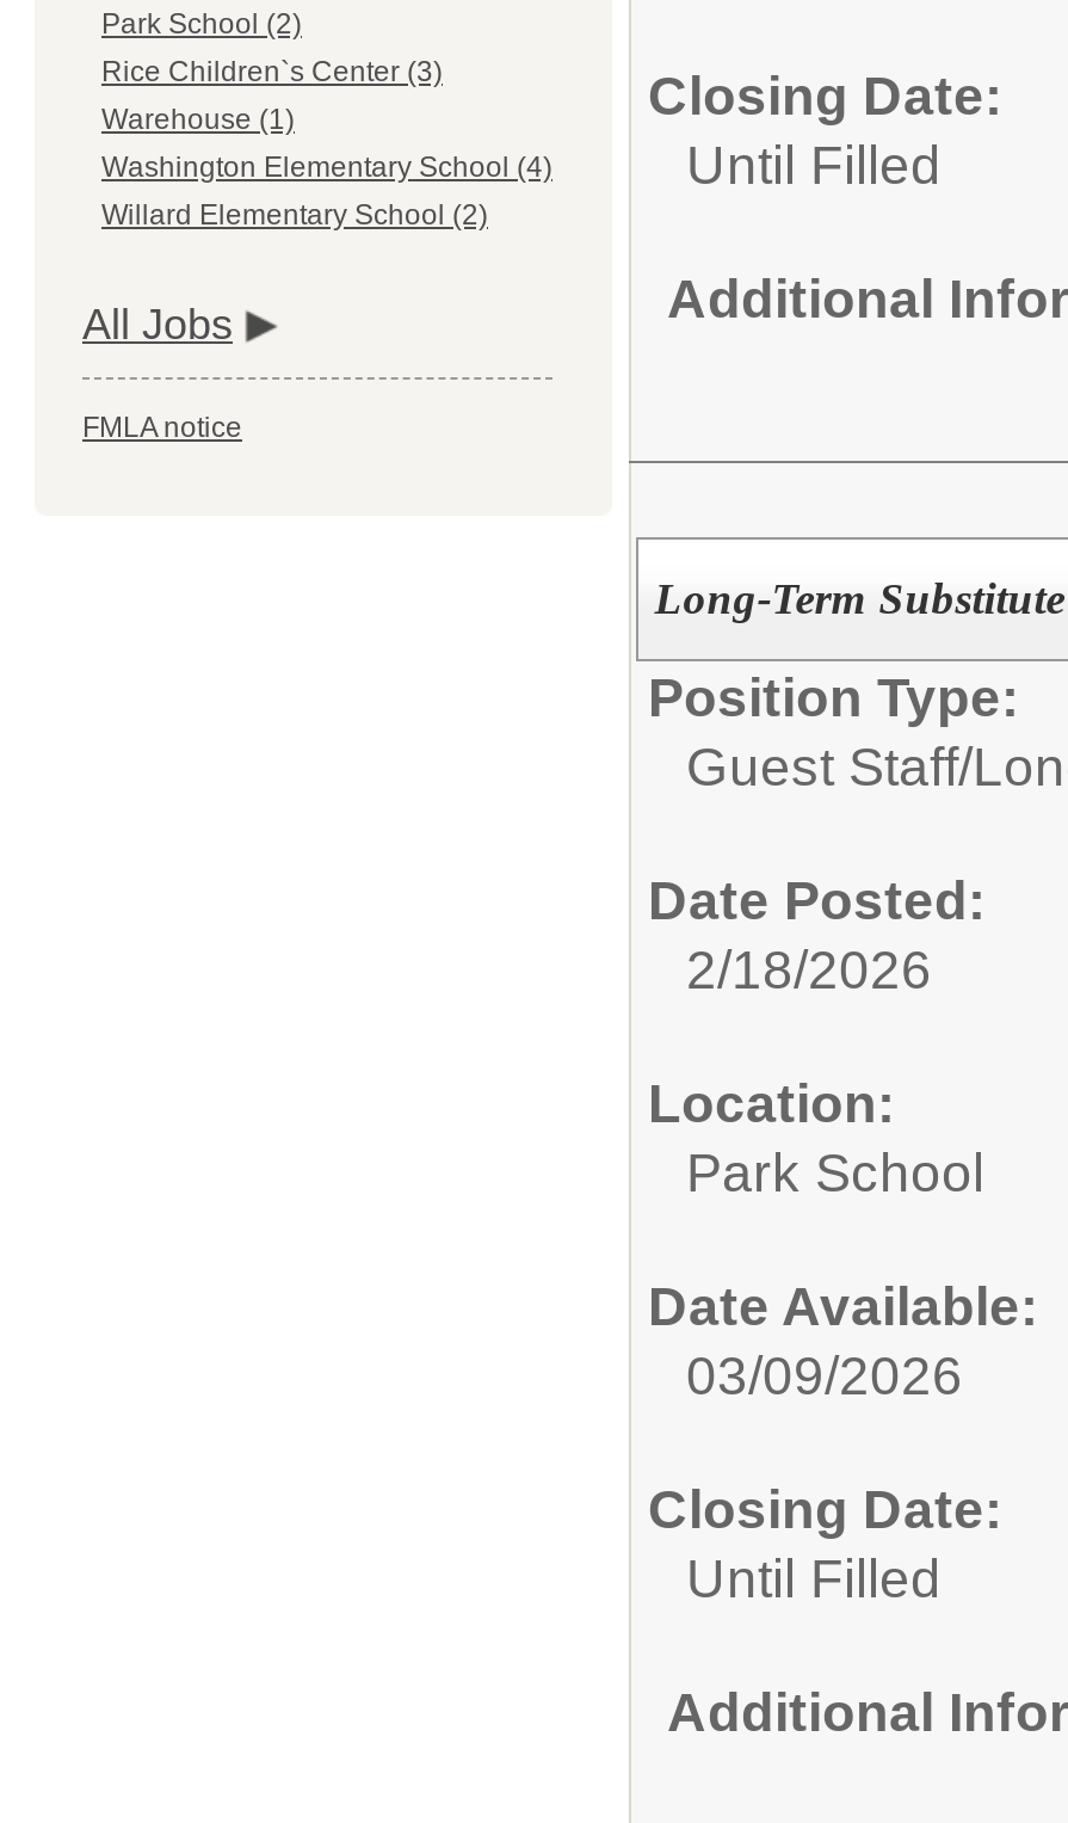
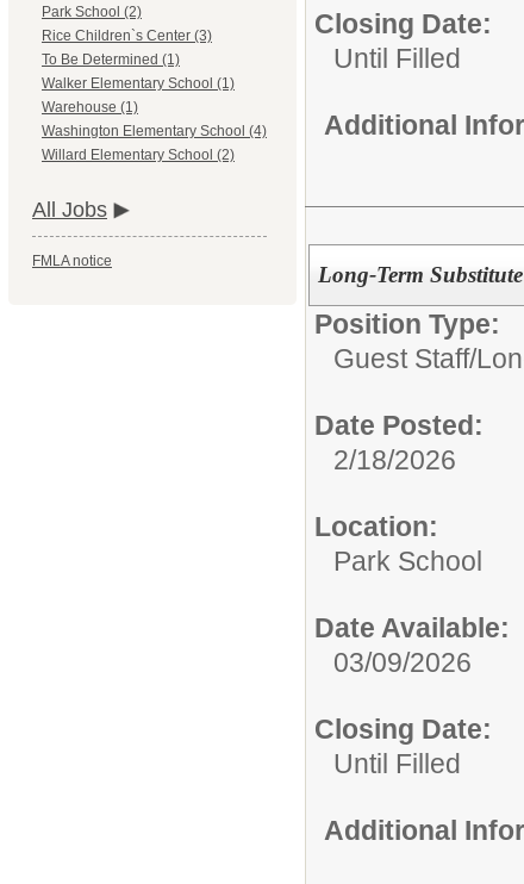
moved [82,103,552,445] -> [32,99,267,270]: Warehouse (1) | Washington Elementary School (4) | Willard Elementary School (2) | All Jobs | FMLA notice
none -> [42,52,235,92] To Be Determined (1) | Walker Elementary School (1)

